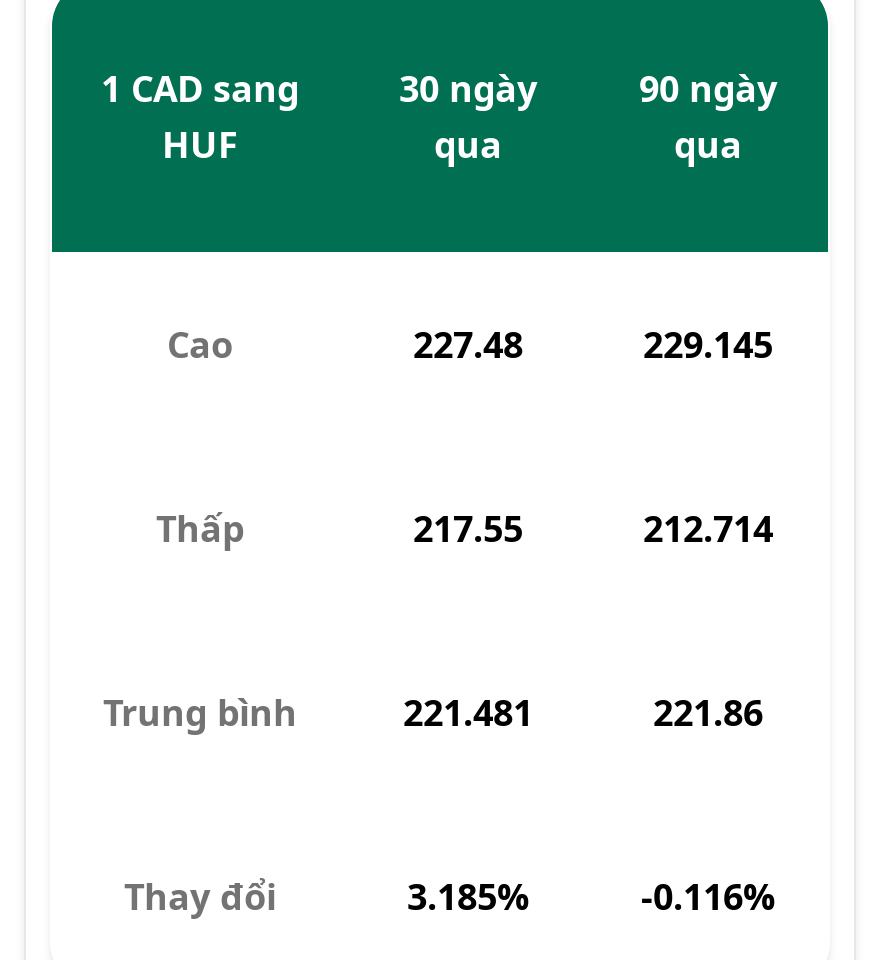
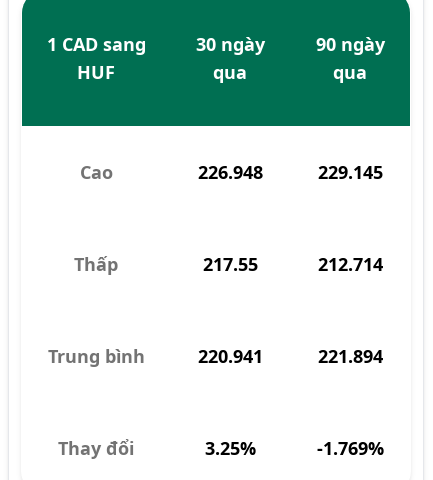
[413,320,523,368] 227.48 -> [197,160,262,184] 226.948
[403,688,533,736] 221.481 -> [197,344,262,368] 220.941
[653,688,763,736] 221.86 -> [317,344,382,368] 221.894
[407,872,529,920] 3.185% -> [204,436,255,460] 3.25%
[641,872,775,920] -0.116% -> [316,436,383,460] -1.769%

